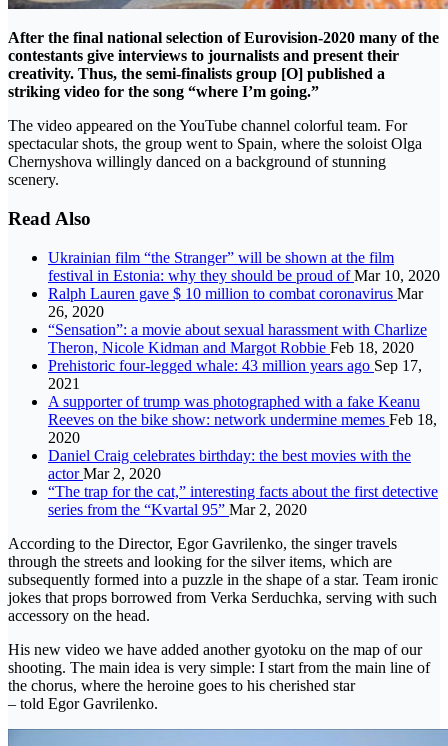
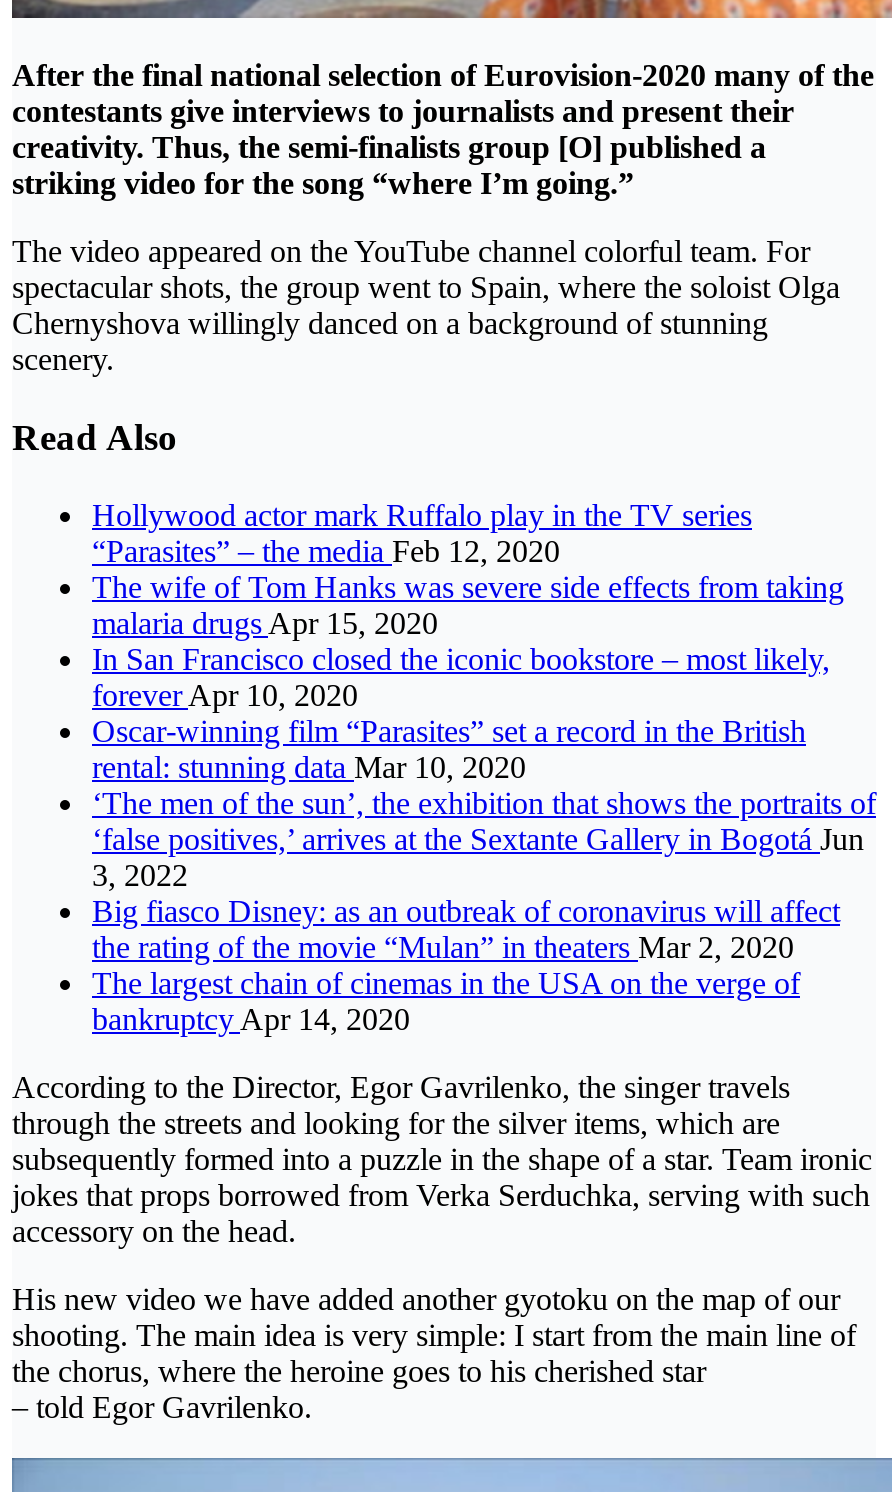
[48,249,440,518] Ukrainian film “the Stranger” will be shown at the film | festival in Estonia: why they should be proud of Mar 10, 2020 | Ralph Lauren gave $ 10 million to combat coronavirus Mar | 26, 2020 | “Sensation”: a movie about sexual harassment with Charlize | Theron, Nicole Kidman and Margot Robbie Feb 18, 2020 | Prehistoric four-legged whale: 43 million years ago Sep 17, | 2021 | A supporter of trump was photographed with a fake Keanu | Reeves on the bike show: network undermine memes Feb 18, | 2020 | Daniel Craig celebrates birthday: the best movies with the | actor Mar 2, 2020 | “The trap for the cat,” interesting facts about the first detective | series from the “Kvartal 95” Mar 2, 2020 -> [92,498,876,1036] Hollywood actor mark Ruffalo play in the TV series | “Parasites” – the media Feb 12, 2020 | The wife of Tom Hanks was severe side effects from taking | malaria drugs Apr 15, 2020 | In San Francisco closed the iconic bookstore – most likely, | forever Apr 10, 2020 | Oscar-winning film “Parasites” set a record in the British | rental: stunning data Mar 10, 2020 | ‘The men of the sun’, the exhibition that shows the portraits of | ‘false positives,’ arrives at the Sextante Gallery in Bogotá Jun | 3, 2022 | Big fiasco Disney: as an outbreak of coronavirus will affect | the rating of the movie “Mulan” in theaters Mar 2, 2020 | The largest chain of cinemas in the USA on the verge of | bankruptcy Apr 14, 2020

